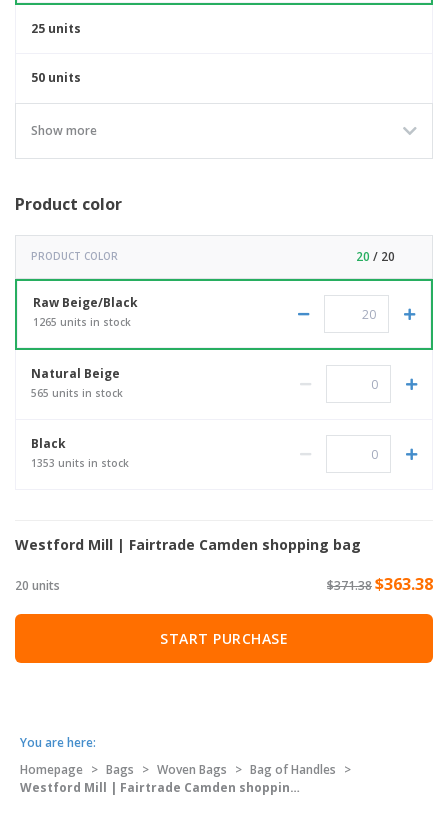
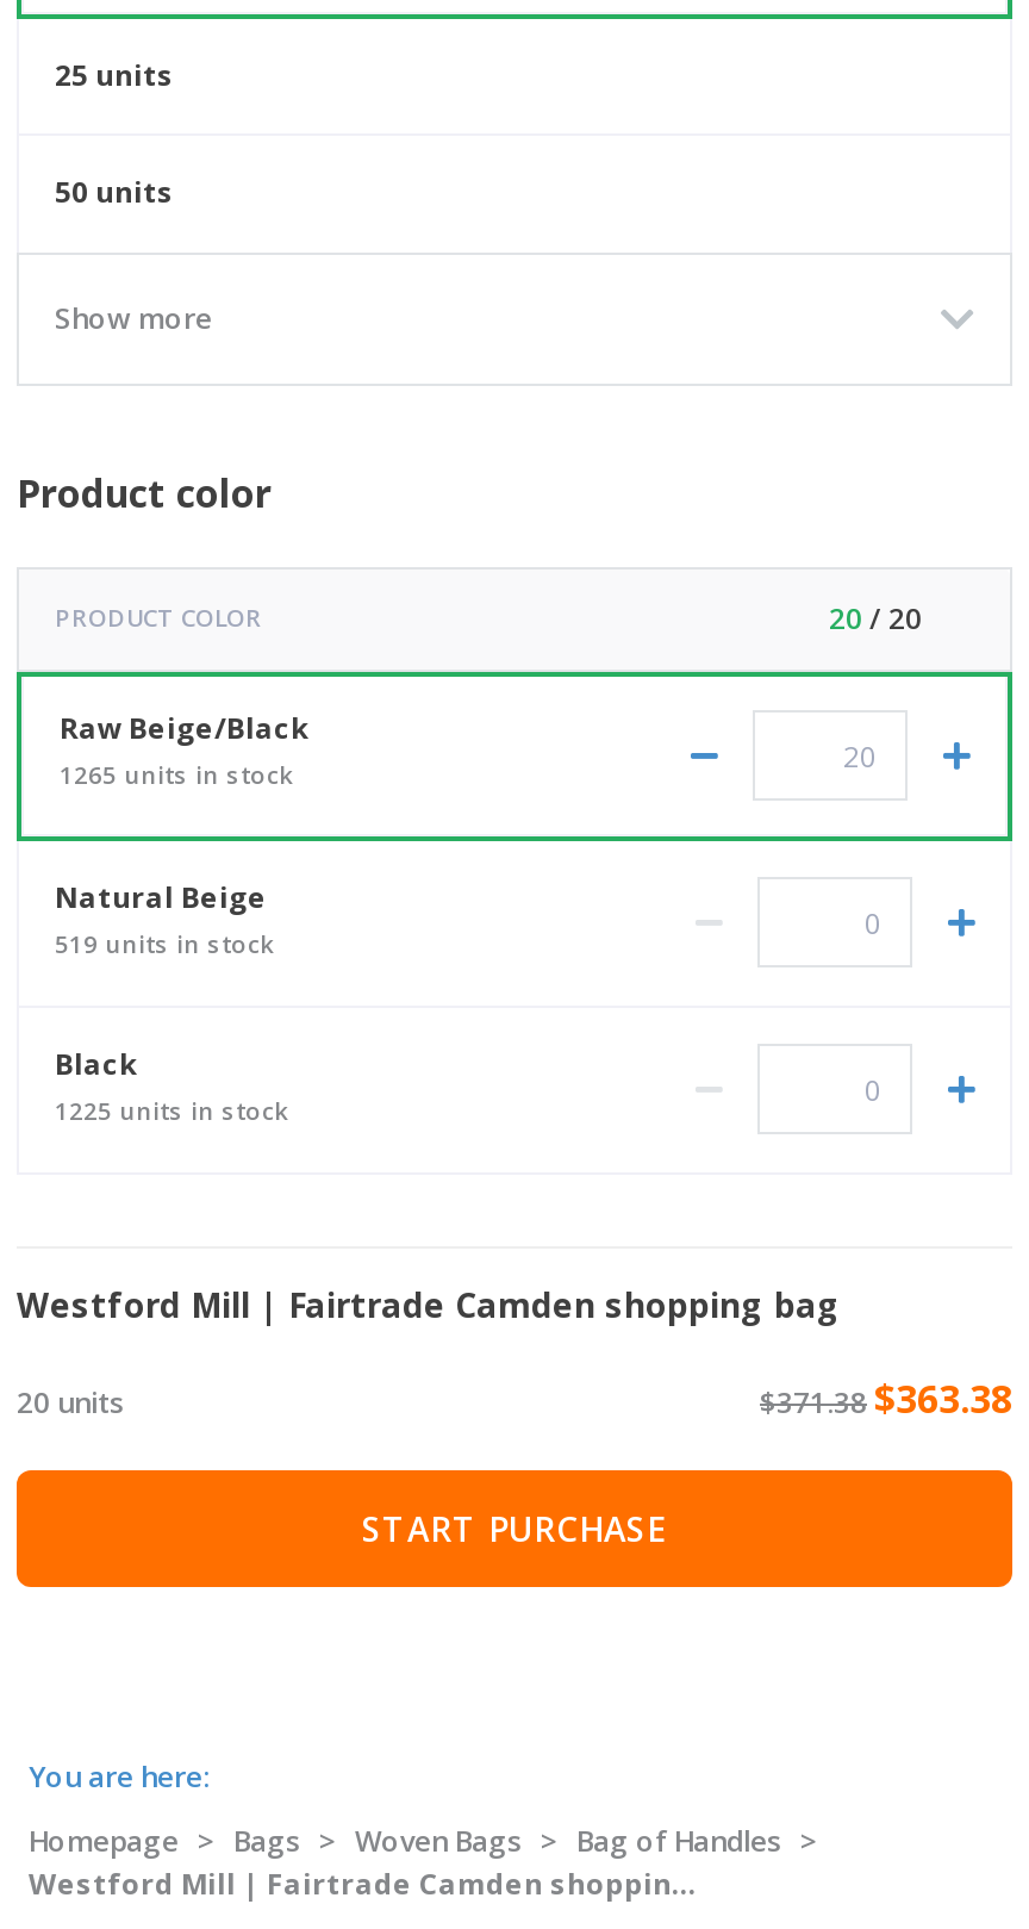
[31,386,123,400] 565 units in stock -> [55,928,274,961] 519 units in stock
[31,456,129,470] 1353 units in stock -> [55,1095,288,1128] 1225 units in stock

